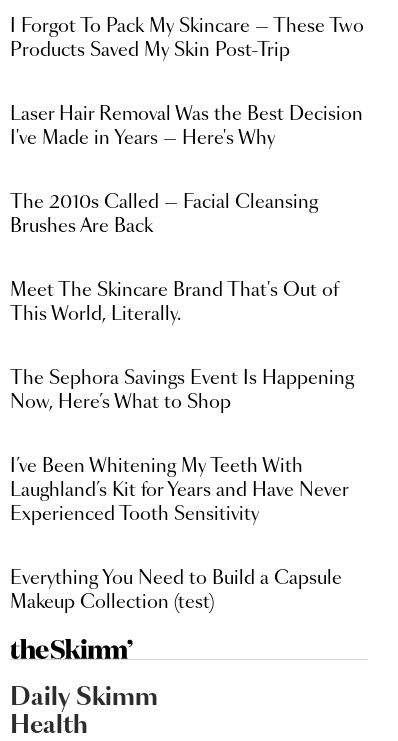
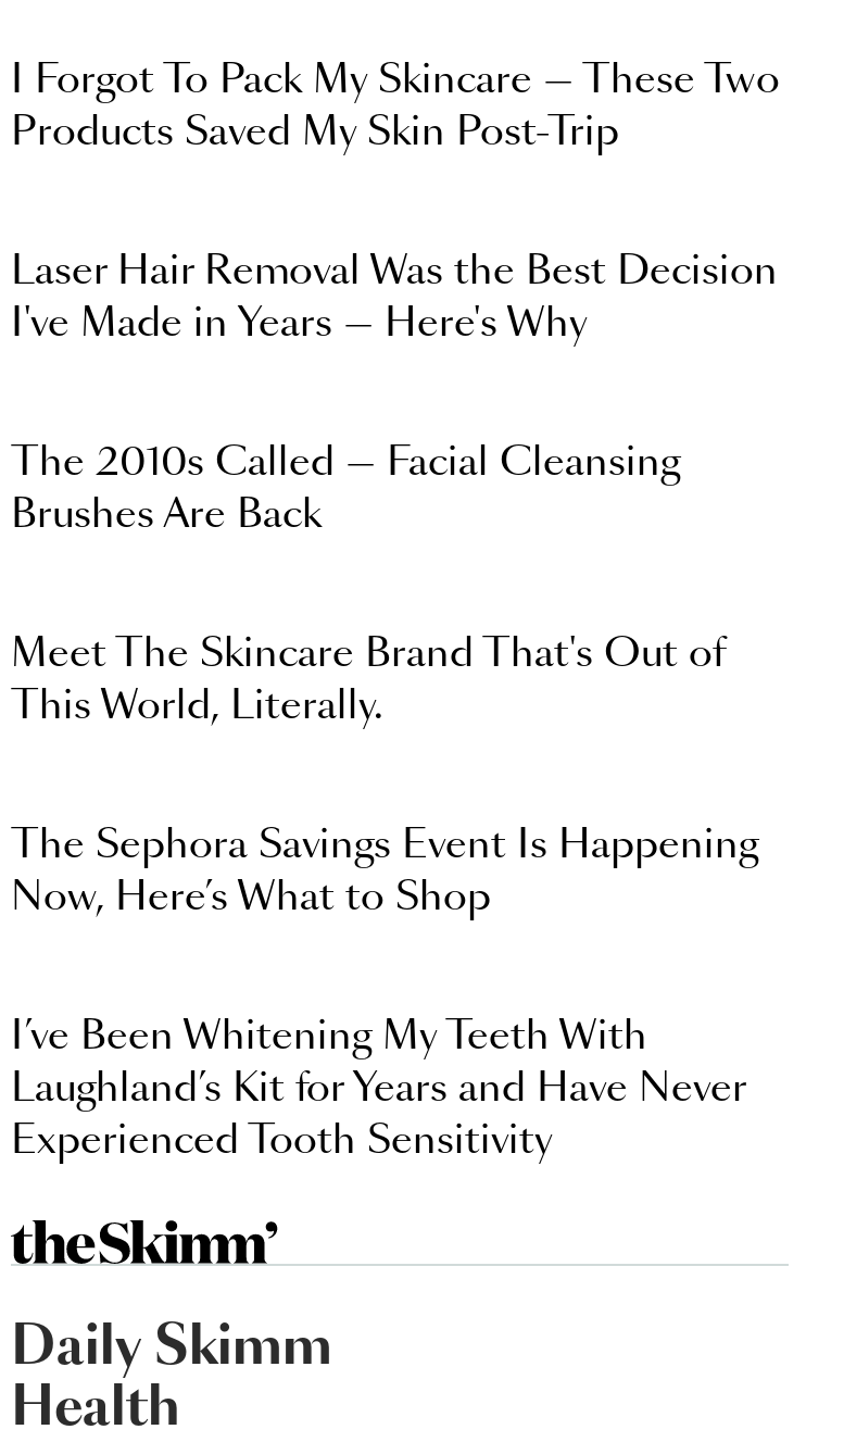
[10,570,342,612] Everything You Need to Build a Capsule | Makeup Collection (test) -> none

